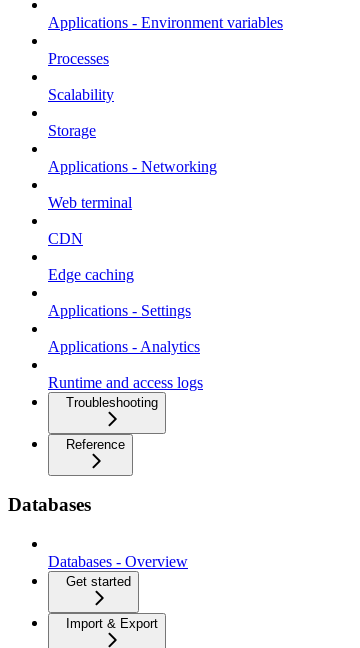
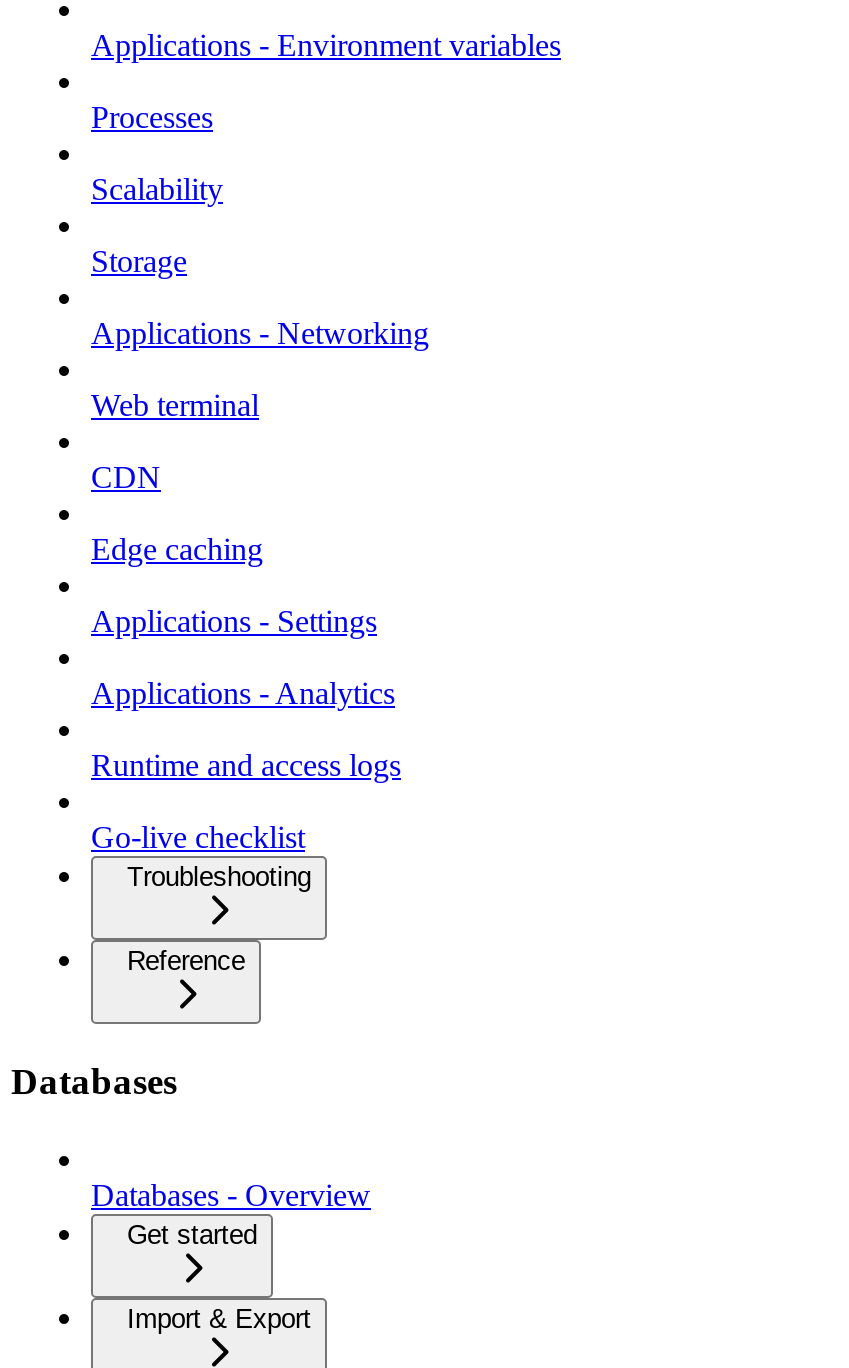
none -> [91,819,305,853] Go-live checklist

